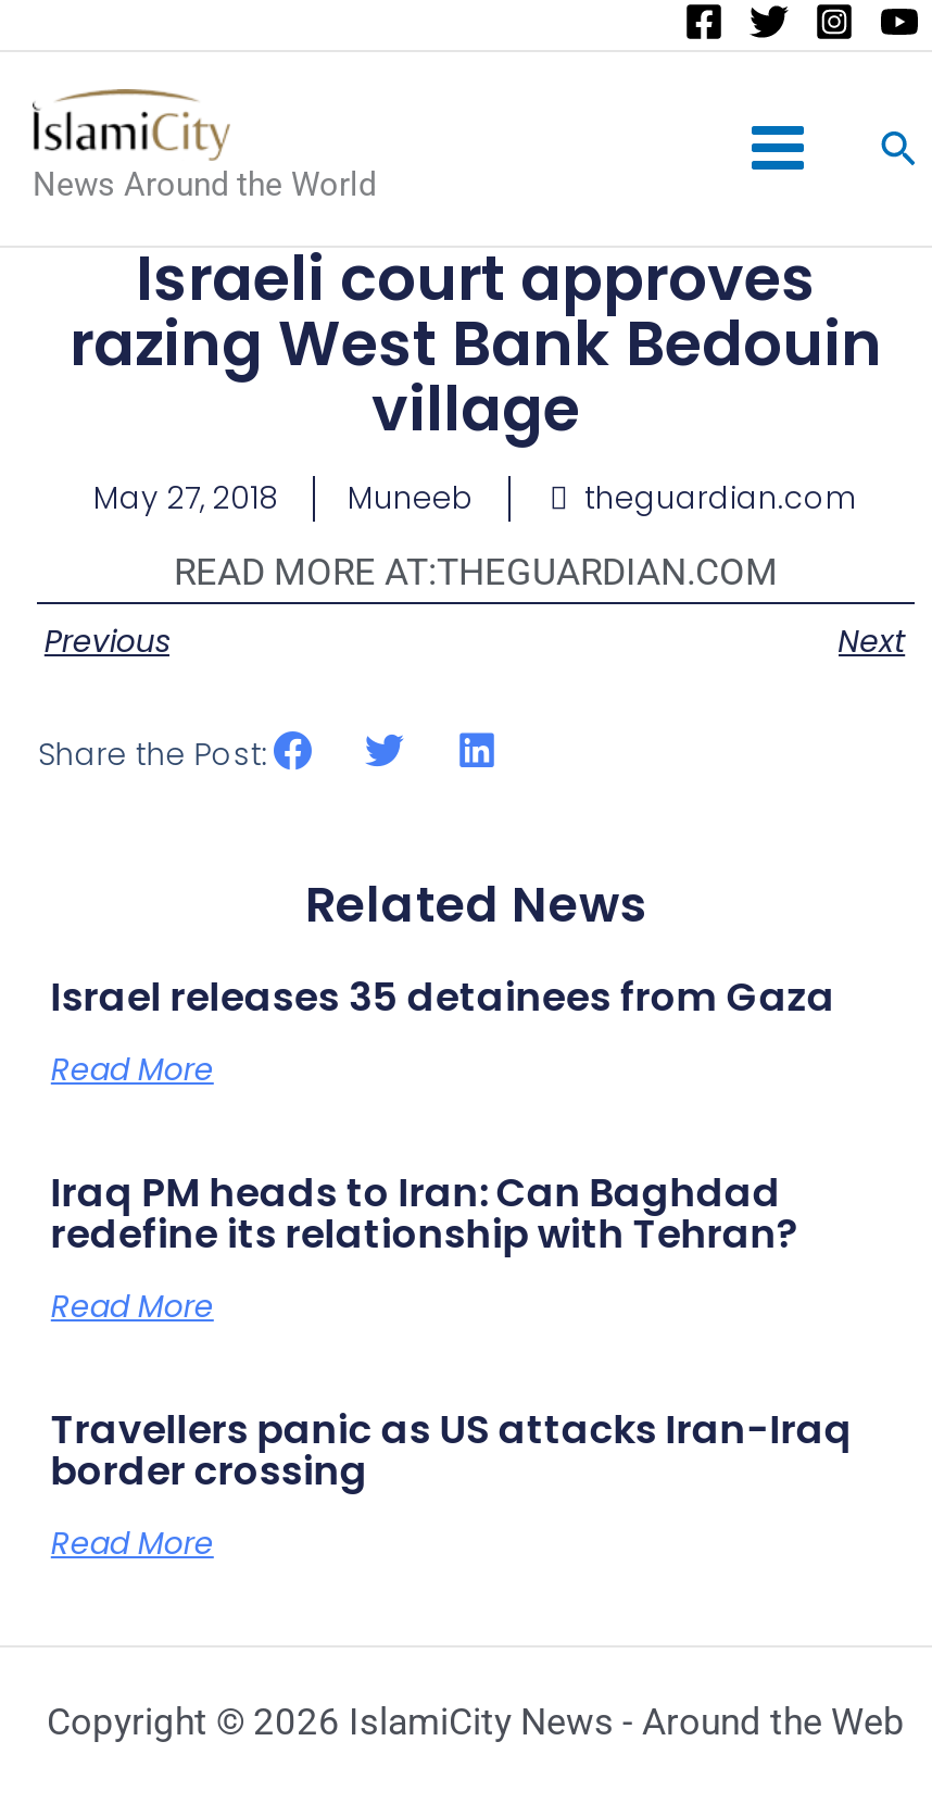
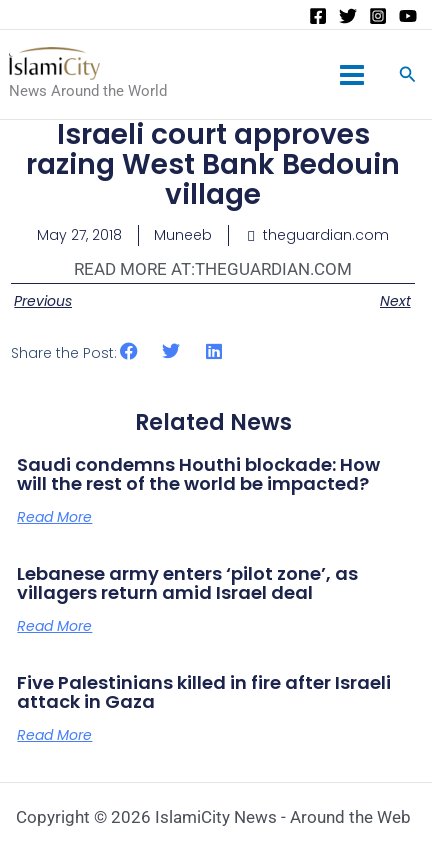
[51,968,835,1023] Israel releases 35 detainees from Gaza -> [17,452,380,496] Saudi condemns Houthi blockade: How | will the rest of the world be impacted?
[51,1164,798,1260] Iraq PM heads to Iran: Can Baghdad | redefine its relationship with Tehran? -> [17,561,358,605] Lebanese army enters ‘pilot zone’, as | villagers return amid Israel deal
[51,1401,852,1496] Travellers panic as US attacks Iran-Iraq | border crossing -> [17,670,391,714] Five Palestinians killed in fire after Israeli | attack in Gaza

